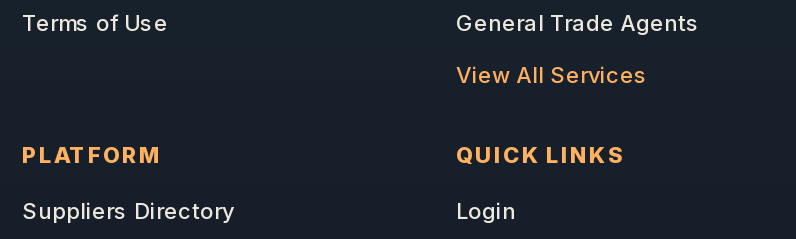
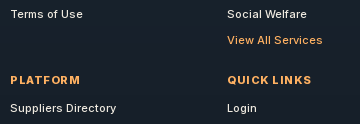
[456,10,700,38] General Trade Agents -> [227,7,307,21] Social Welfare

